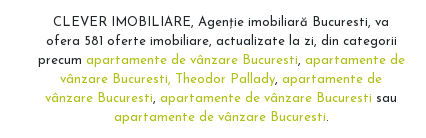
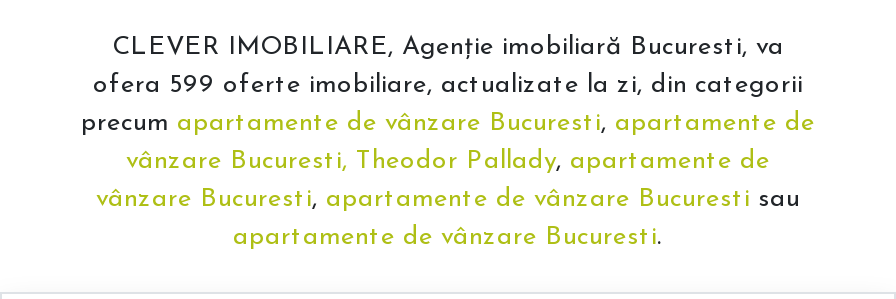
[45,35,396,48] ofera 581 oferte imobiliare, actualizate la zi, din categorii -> [93,72,803,98] ofera 599 oferte imobiliare, actualizate la zi, din categorii

